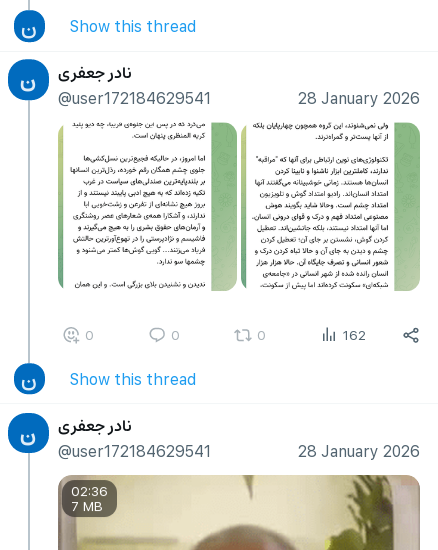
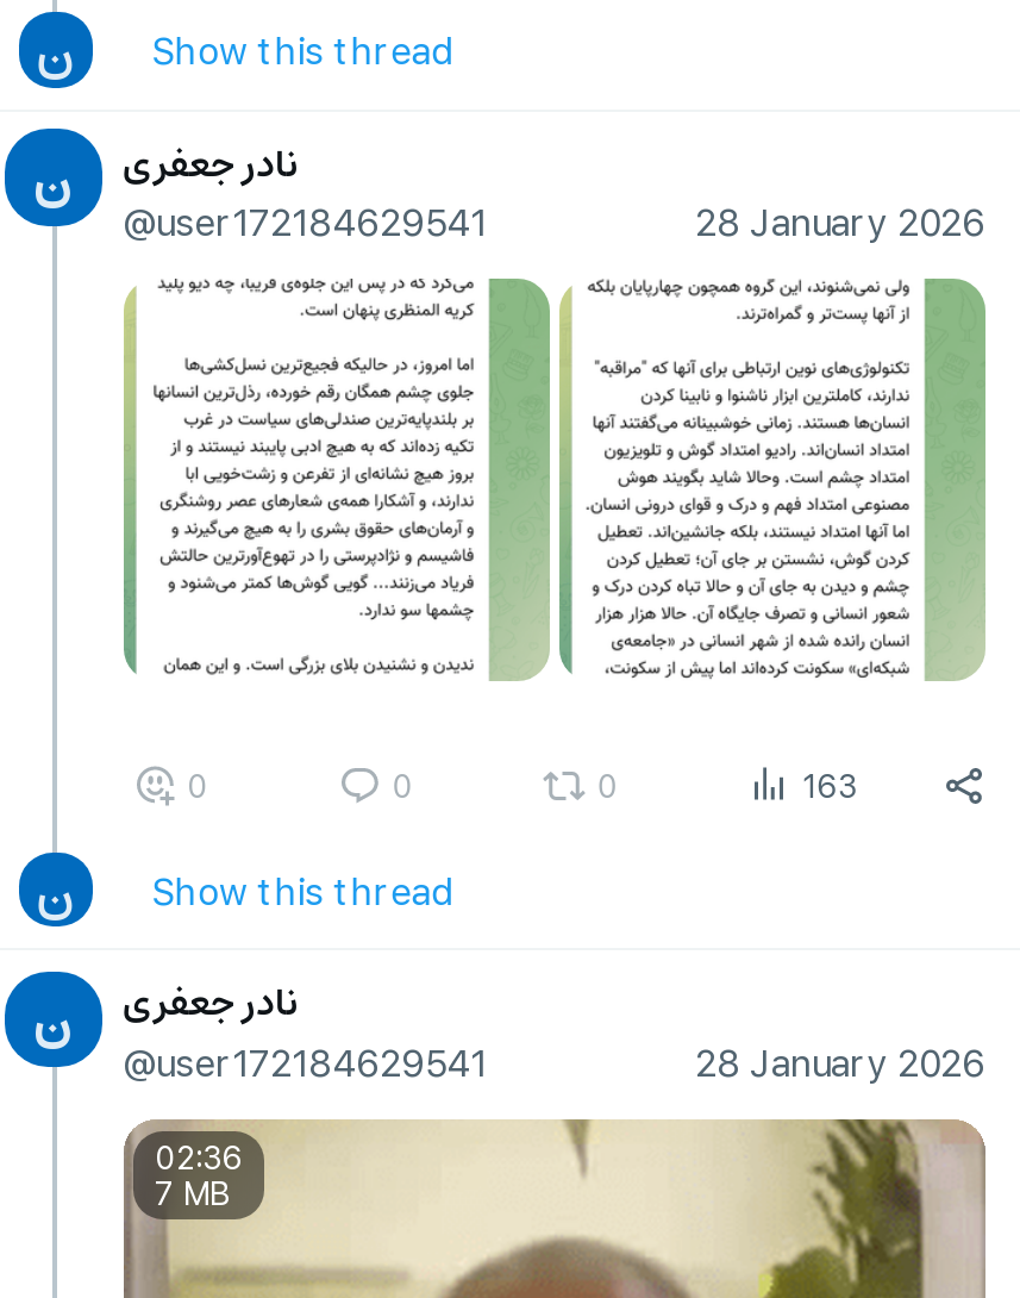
[343,325,366,344] 162 -> [802,762,857,807] 163

